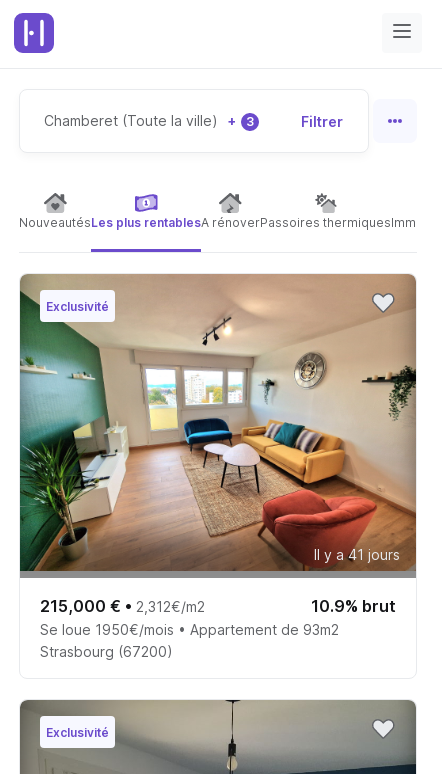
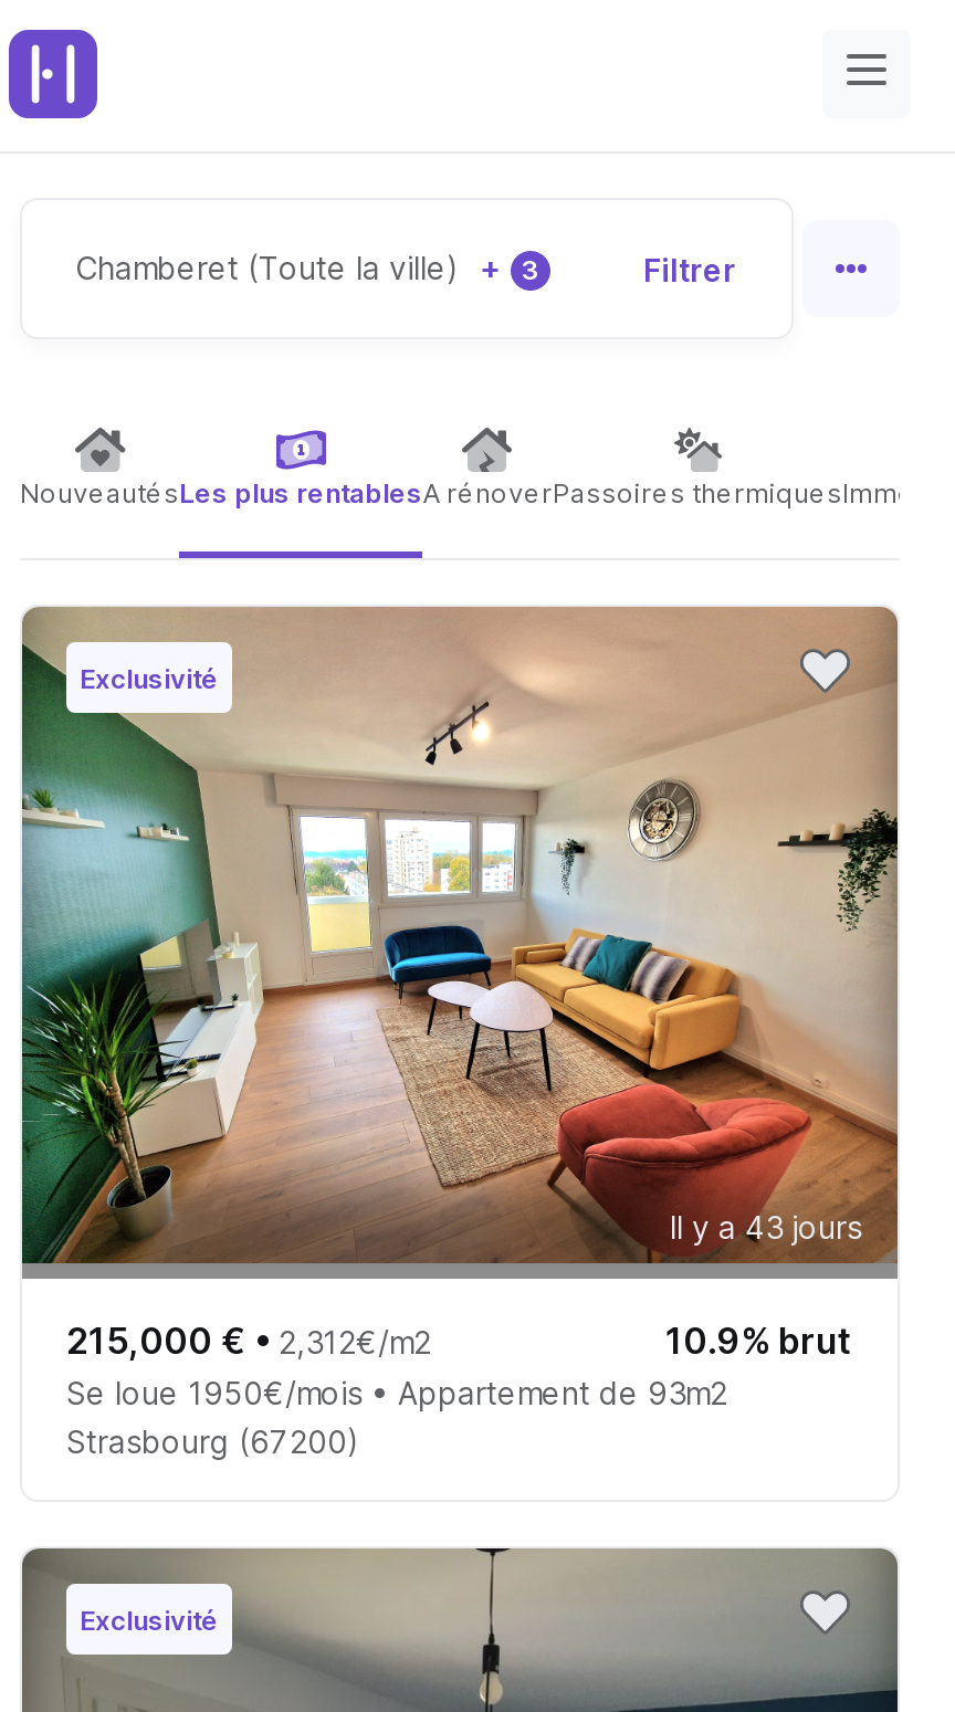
[314,546,400,563] Il y a 41 jours -> [670,1208,862,1246] Il y a 43 jours

